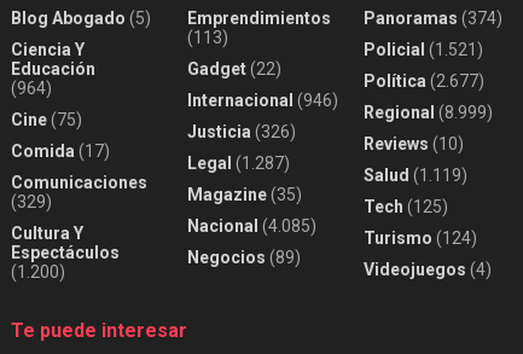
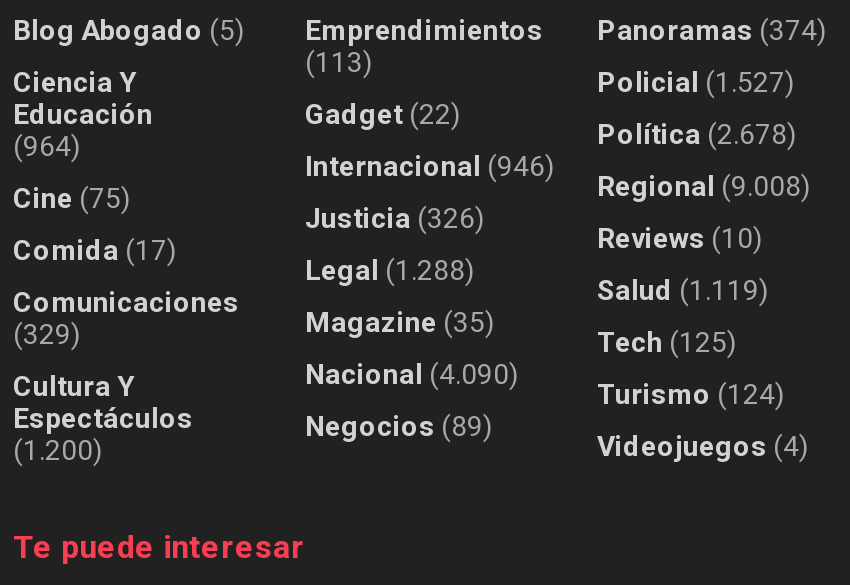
[364,40,483,59] Policial (1.521) -> [597,65,795,97] Policial (1.527)
[364,71,484,90] Política (2.677) -> [597,117,797,149] Política (2.678)
[364,102,493,122] Regional (8.999) -> [597,169,811,201] Regional (9.008)
[187,153,290,172] Legal (1.287) -> [305,253,475,285] Legal (1.288)
[187,216,316,235] Nacional (4.085) -> [305,357,519,389] Nacional (4.090)

